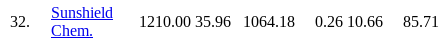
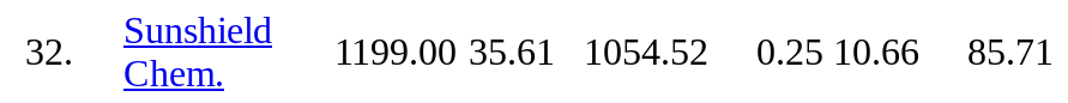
[139,13,231,30] 1210.00 35.96 -> [334,31,555,72] 1199.00 35.61
[243,13,295,30] 1064.18 -> [584,31,708,72] 1054.52
[315,13,383,30] 0.26 10.66 -> [756,31,919,72] 0.25 10.66

